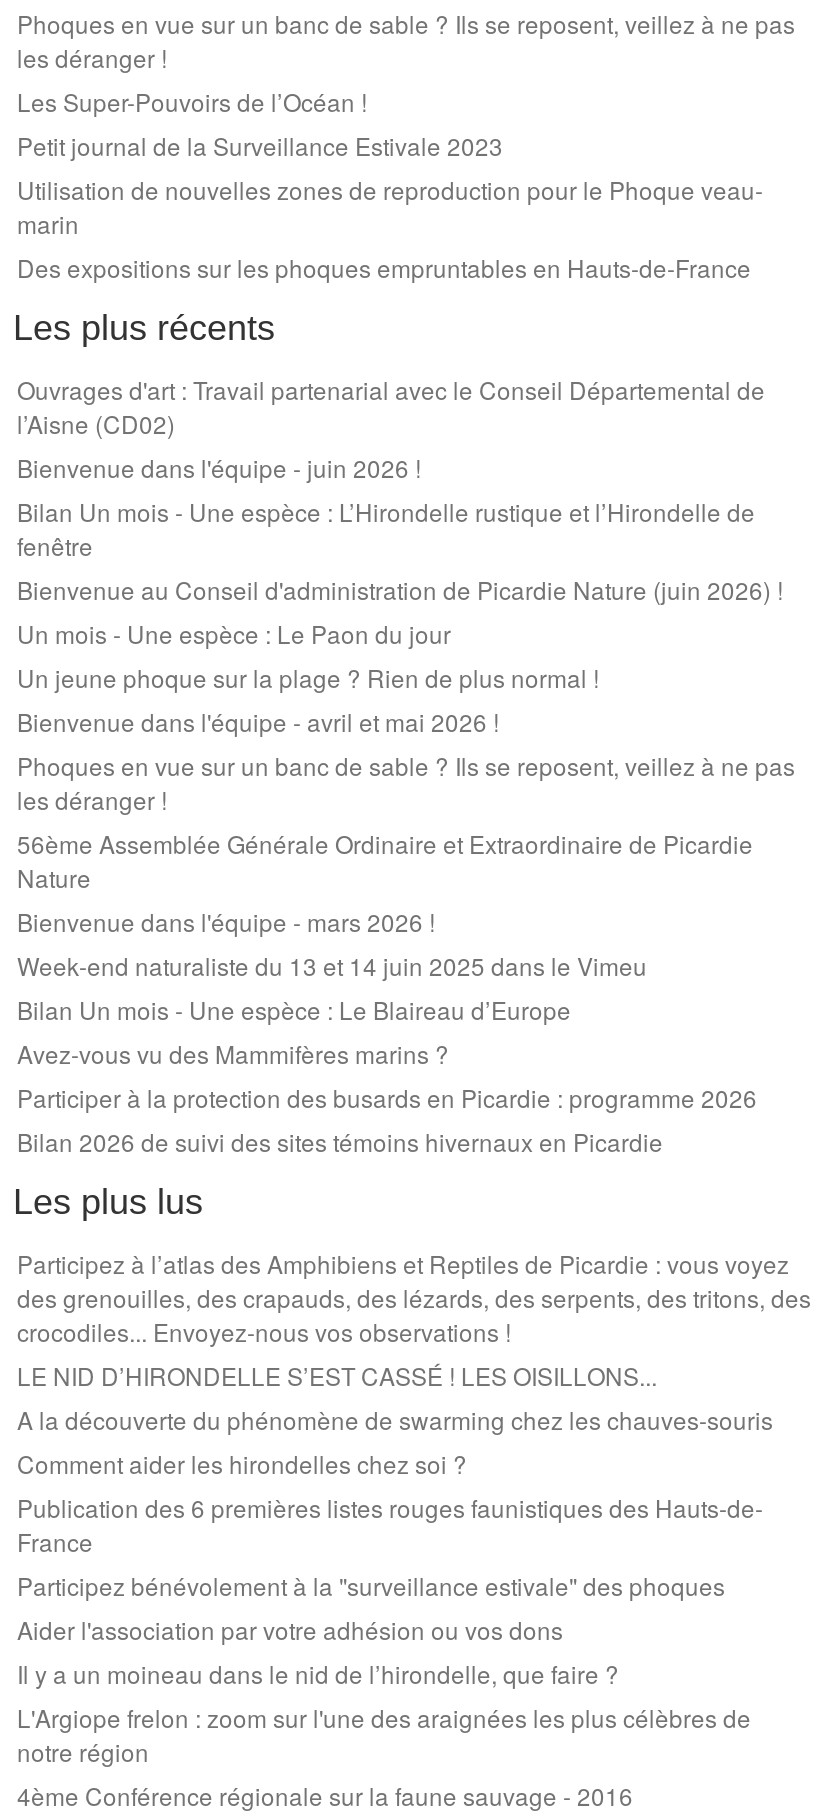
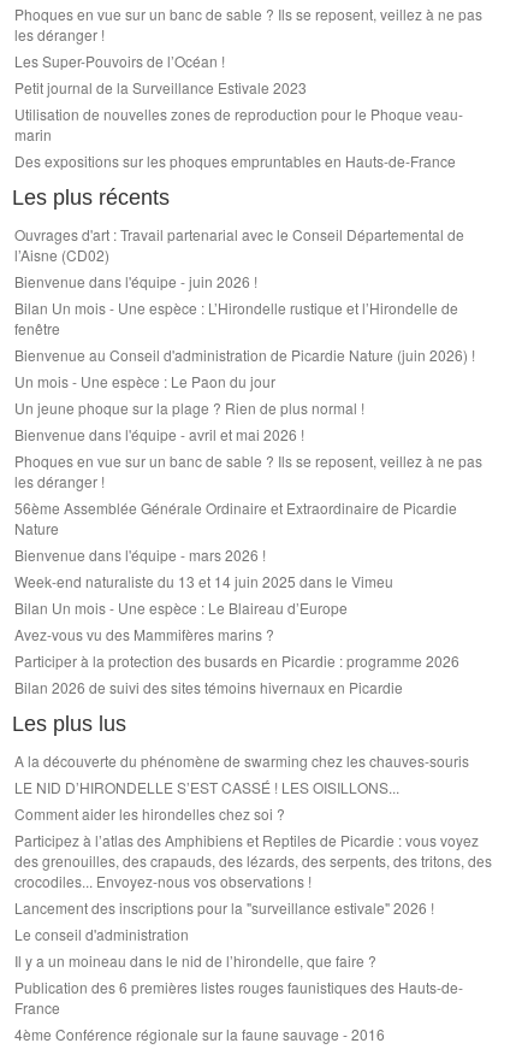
moved [17,1247,811,1349] -> [14,830,492,892]: Participez à l’atlas des Amphibiens et Reptiles de Picardie : vous voyez | des grenouilles, des crapauds, des lézards, des serpents, des tritons, des | crocodiles... Envoyez-nous vos observations !
moved [17,1359,773,1481] -> [14,751,469,824]: A la découverte du phénomène de swarming chez les chauves-souris | LE NID D’HIRONDELLE S’EST CASSÉ ! LES OISILLONS... | Comment aider les hirondelles chez soi ?
none -> [14,898,434,945] Lancement des inscriptions pour la "surveillance estivale" 2026 ! | Le conseil d'administration
moved [17,1491,763,1559] -> [14,977,463,1018]: Publication des 6 premières listes rouges faunistiques des Hauts-de- | France
[17,1569,751,1769] Participez bénévolement à la "surveillance estivale" des phoques | Aider l'association par votre adhésion ou vos dons | L'Argiope frelon : zoom sur l'une des araignées les plus célèbres de | notre région -> none
moved [17,1657,619,1691] -> [14,951,376,971]: Il y a un moineau dans le nid de l’hirondelle, que faire ?

